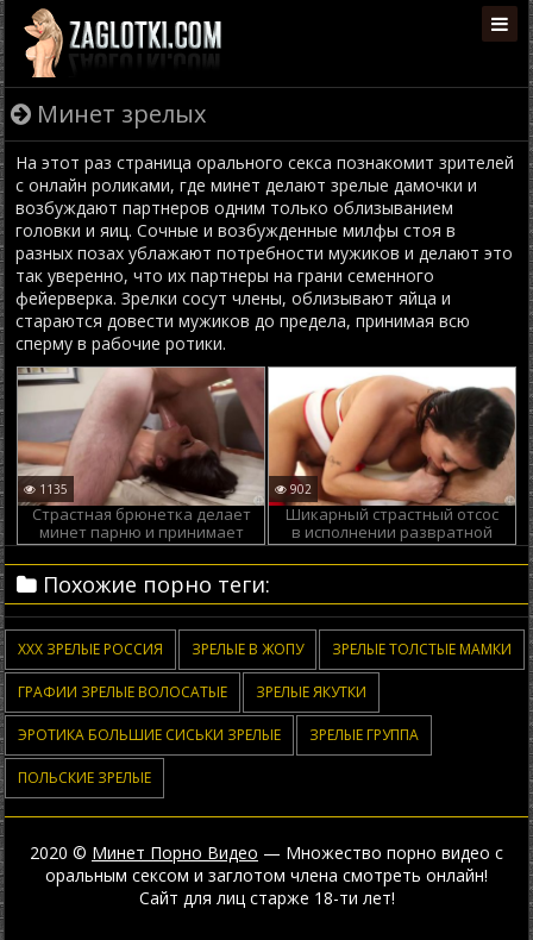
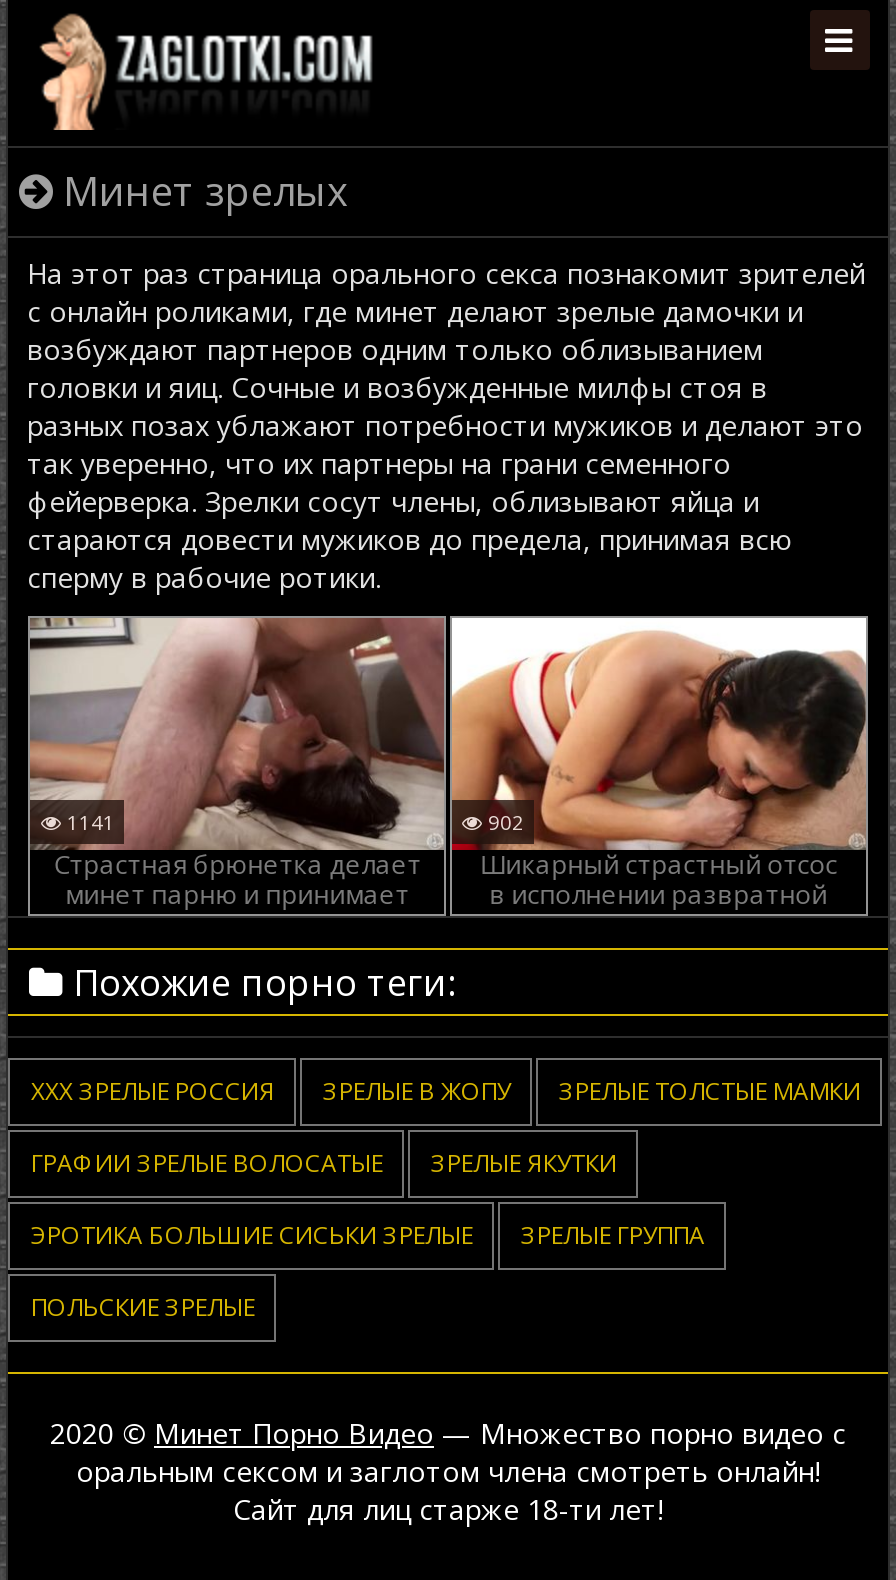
[36,481,68,497] 1135 -> [61,808,115,836] 1141

